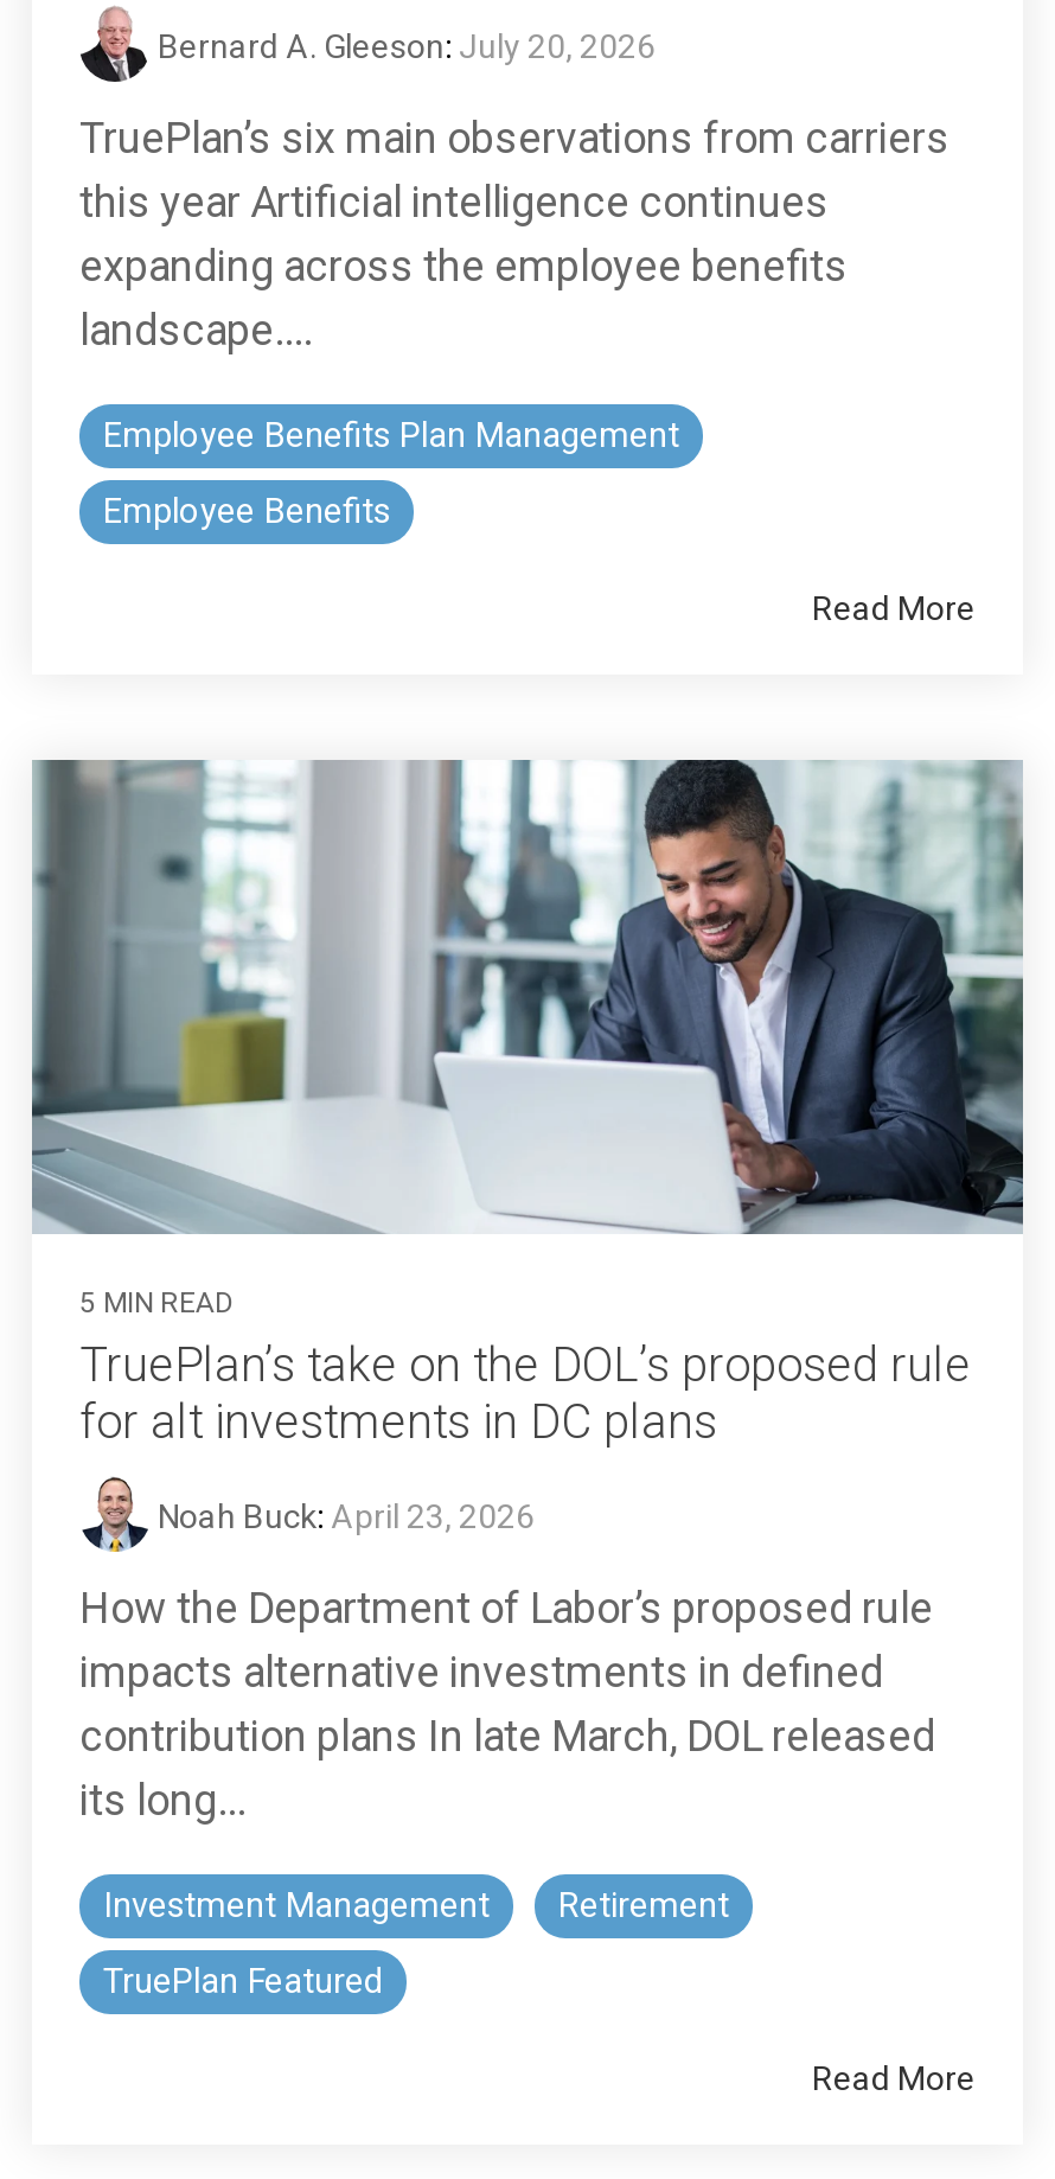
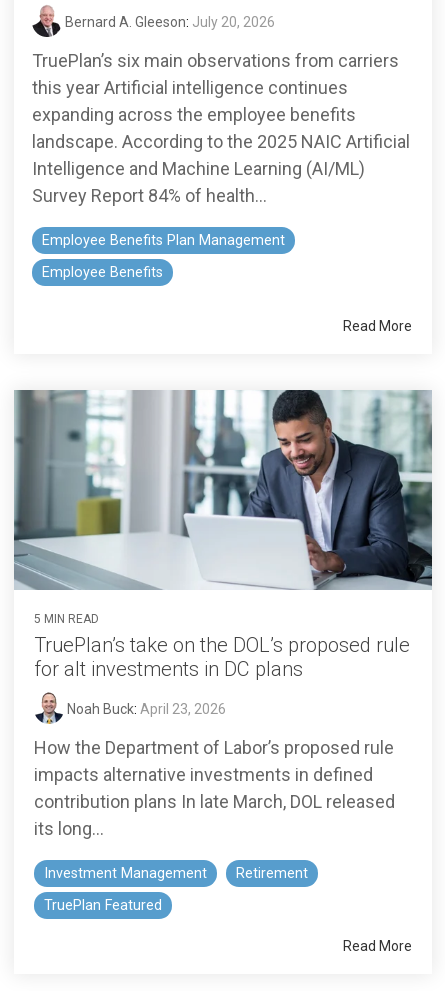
[79,304,312,354] landscape.... -> [32,131,410,206] landscape. According to the 2025 NAIC Artificial | Intelligence and Machine Learning (AI/ML) | Survey Report 84% of health...

